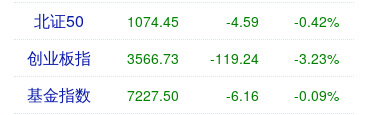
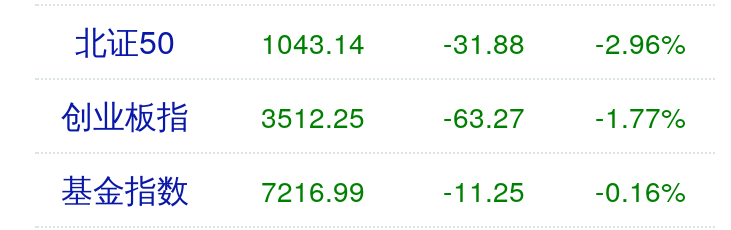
[127,10,179,30] 1074.45 -> [261,21,365,61] 1043.14
[226,10,259,30] -4.59 -> [443,21,525,61] -31.88
[294,10,339,30] -0.42% -> [595,21,685,61] -2.96%
[127,47,179,67] 3566.73 -> [261,95,365,135] 3512.25
[210,47,259,67] -119.24 -> [443,95,525,135] -63.27
[294,47,339,67] -3.23% -> [595,95,685,135] -1.77%
[127,84,179,104] 7227.50 -> [261,169,365,209] 7216.99
[226,84,259,104] -6.16 -> [443,169,525,209] -11.25
[294,84,339,104] -0.09% -> [595,169,685,209] -0.16%

